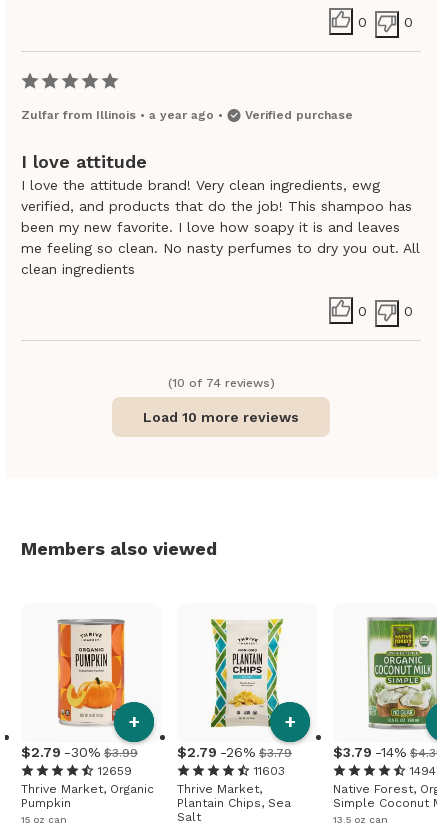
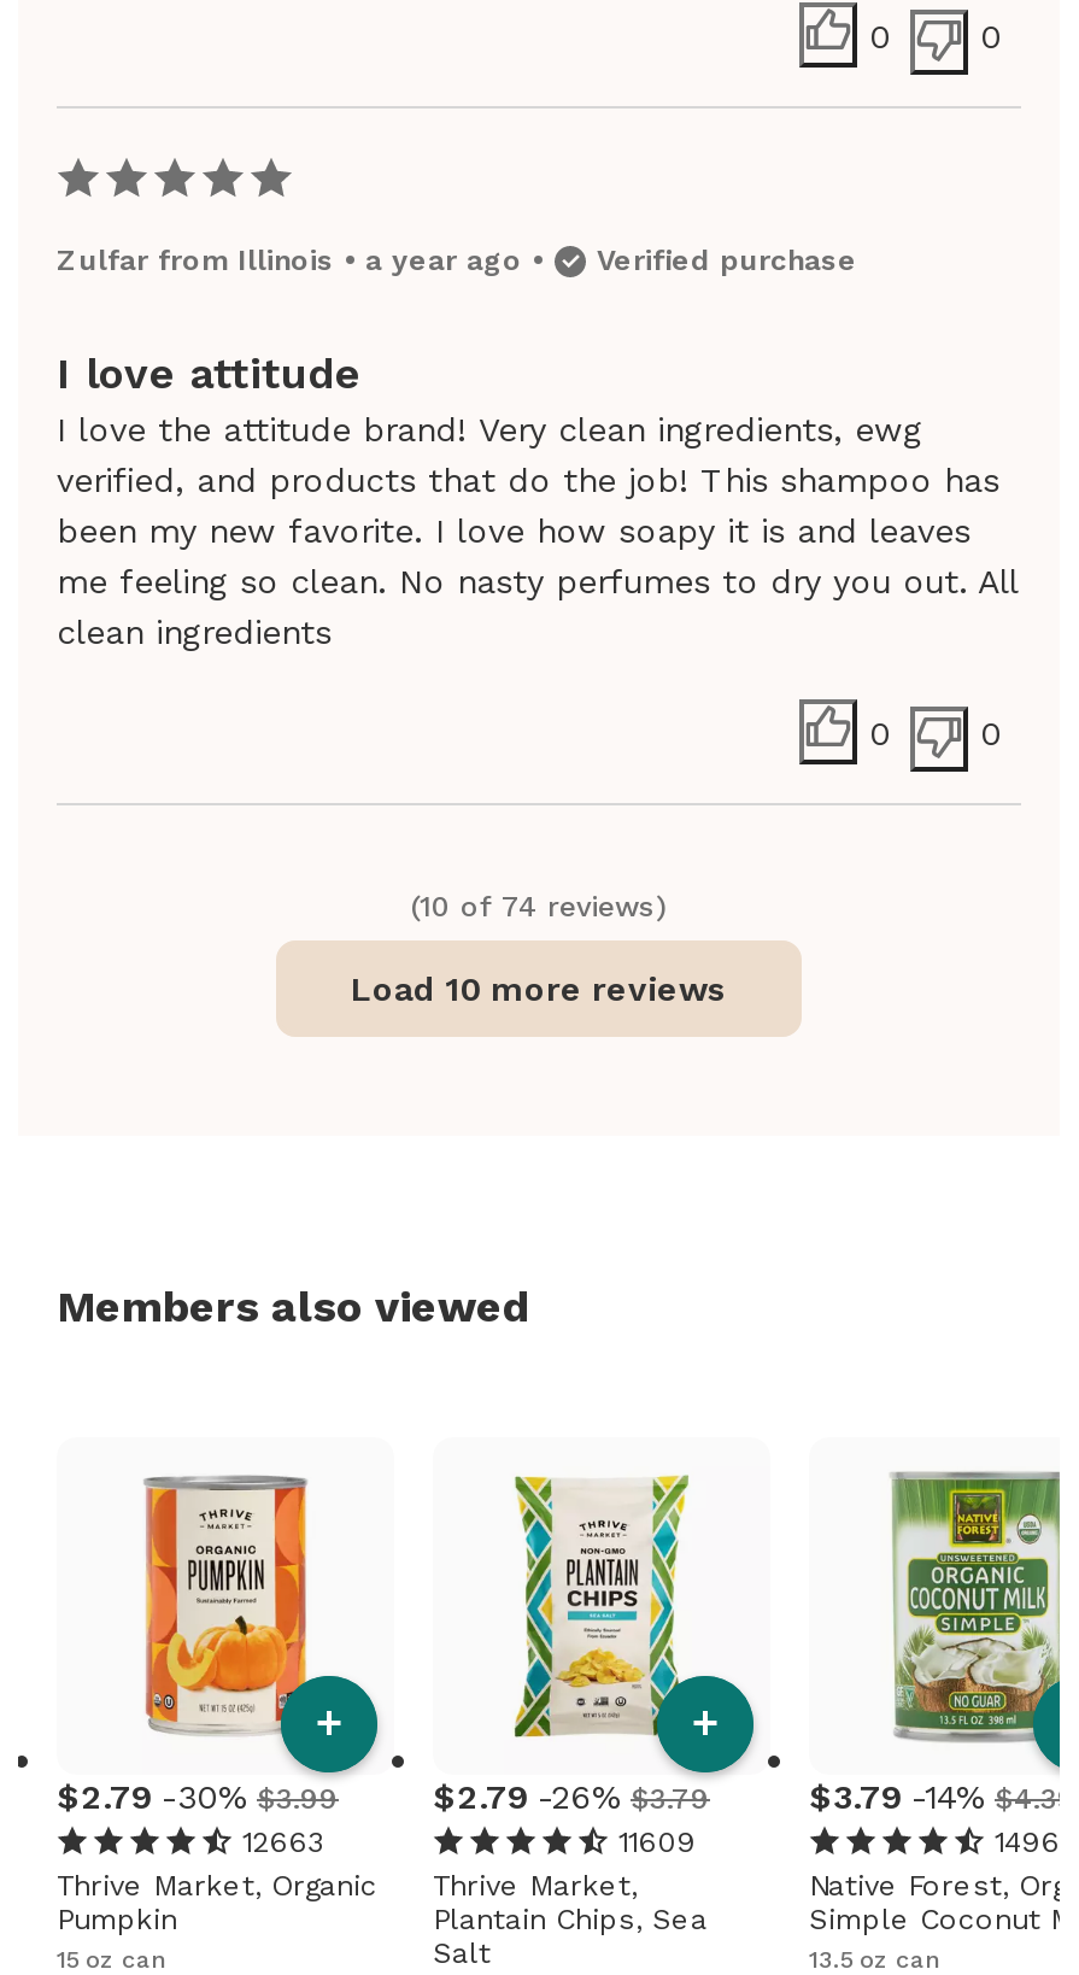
[98,764,132,778] 12659 -> [242,1825,324,1858] 12663
[254,764,285,778] 11603 -> [618,1825,696,1858] 11609
[410,764,436,778] 1494 -> [995,1825,1060,1858] 1496

